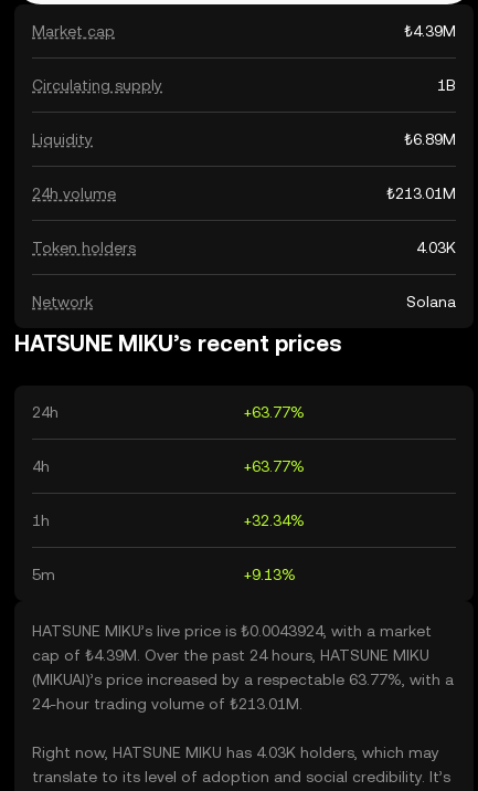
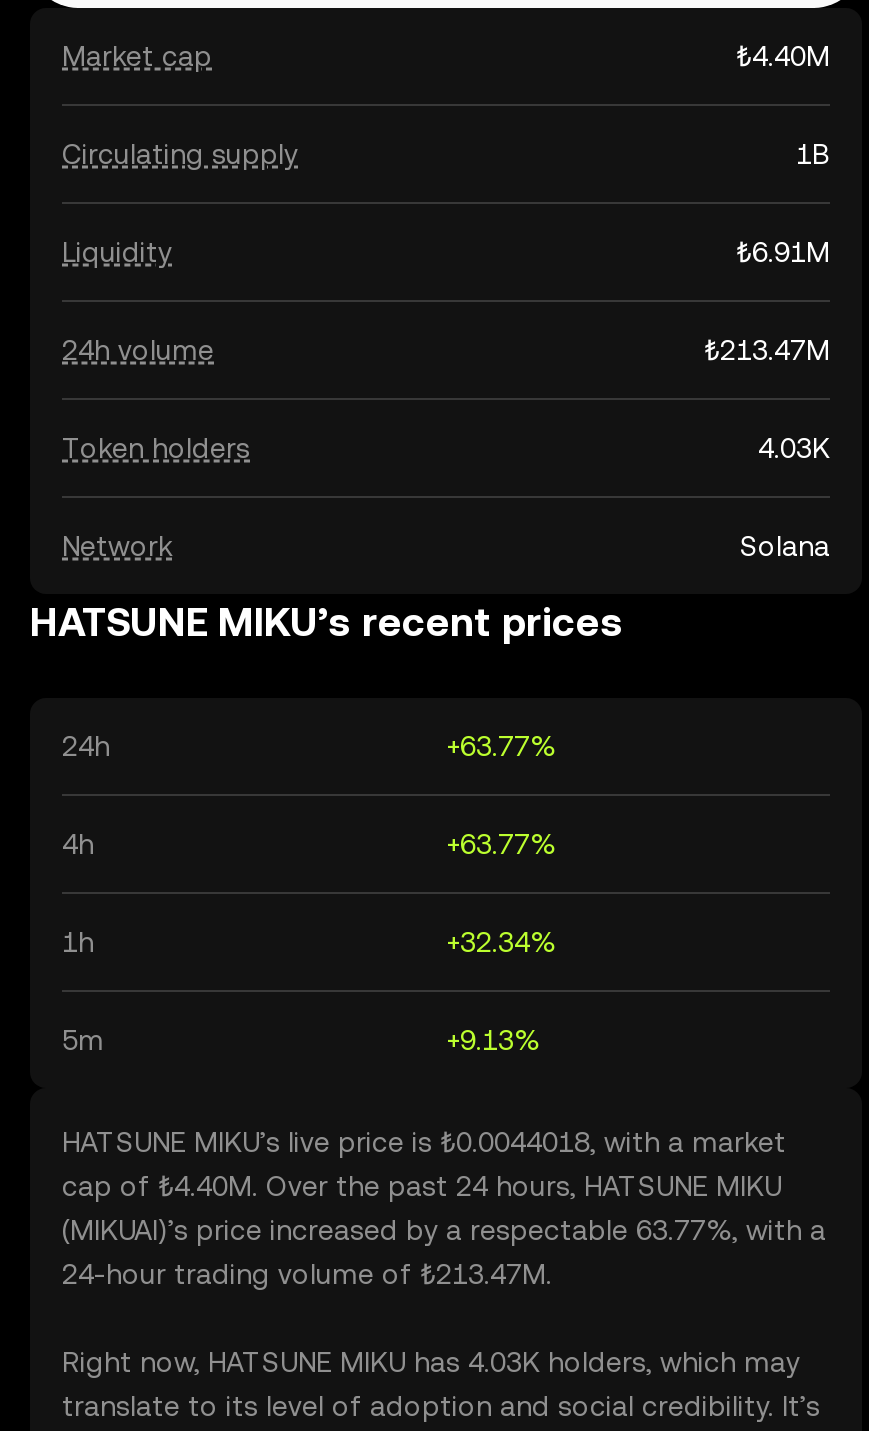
[404,22,456,40] ₺4.39M -> [736,40,830,72] ₺4.40M
[404,130,456,148] ₺6.89M -> [736,236,830,268] ₺6.91M
[386,184,456,202] ₺213.01M -> [704,334,830,366] ₺213.47M
[32,622,432,640] HATSUNE MIKU’s live price is ₺0.0043924, with a market -> [62,1126,786,1158] HATSUNE MIKU’s live price is ₺0.0044018, with a market
[32,646,429,664] cap of ₺4.39M. Over the past 24 hours, HATSUNE MIKU -> [62,1170,782,1202] cap of ₺4.40M. Over the past 24 hours, HATSUNE MIKU
[32,695,302,713] 24-hour trading volume of ₺213.01M. -> [62,1258,552,1290] 24-hour trading volume of ₺213.47M.

